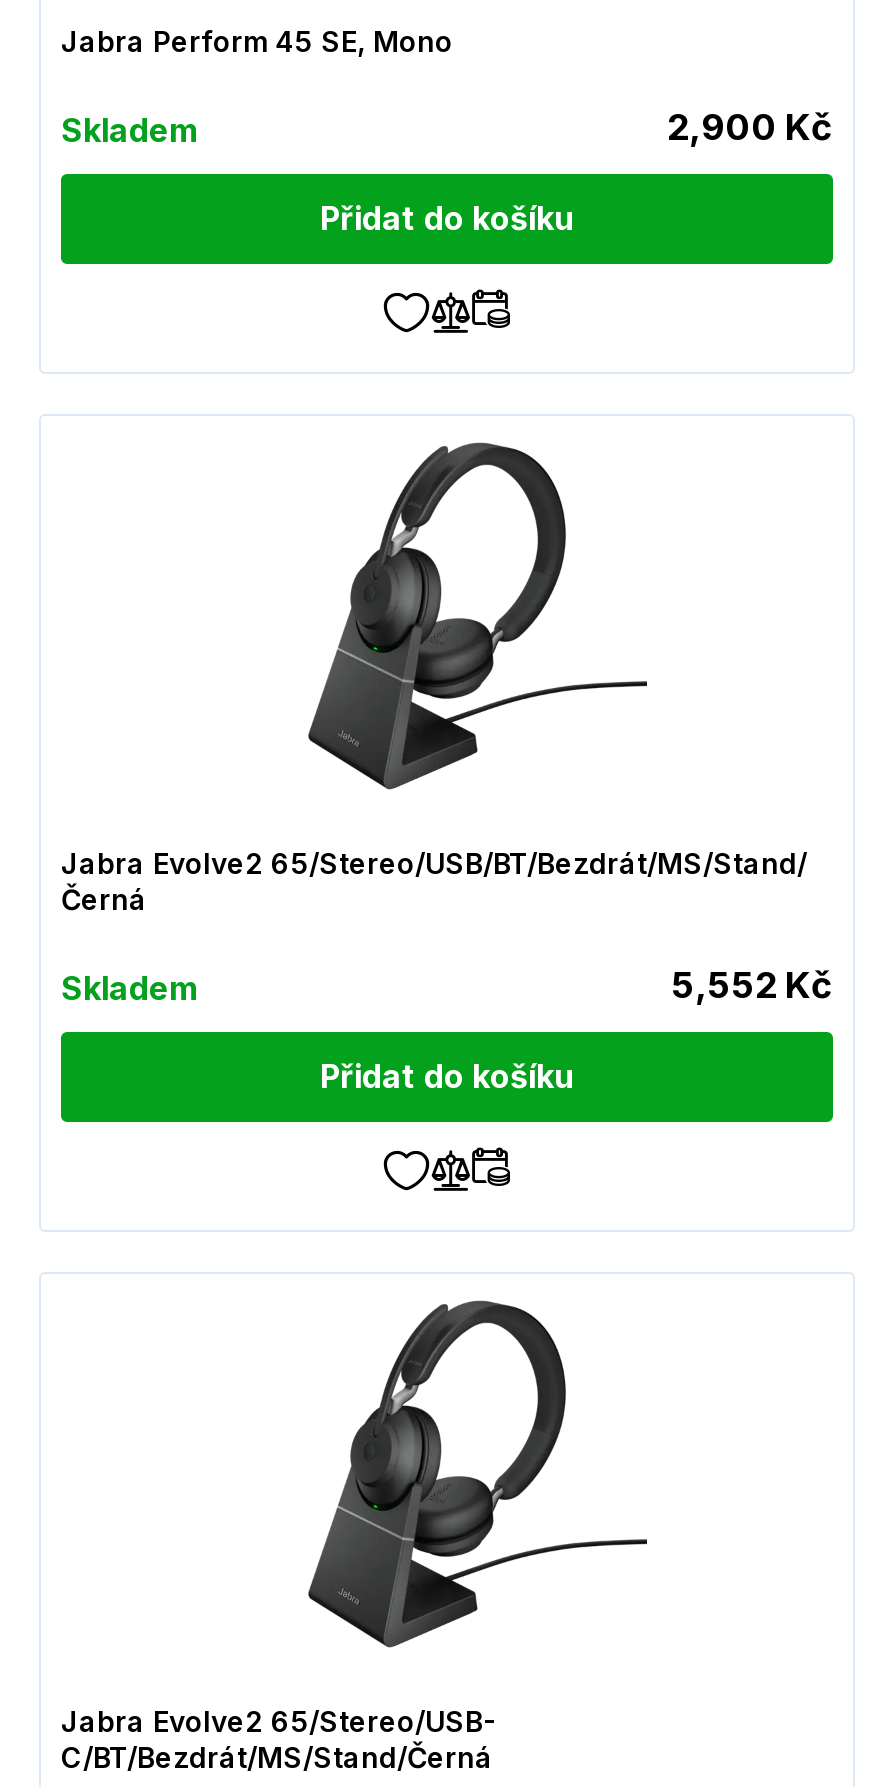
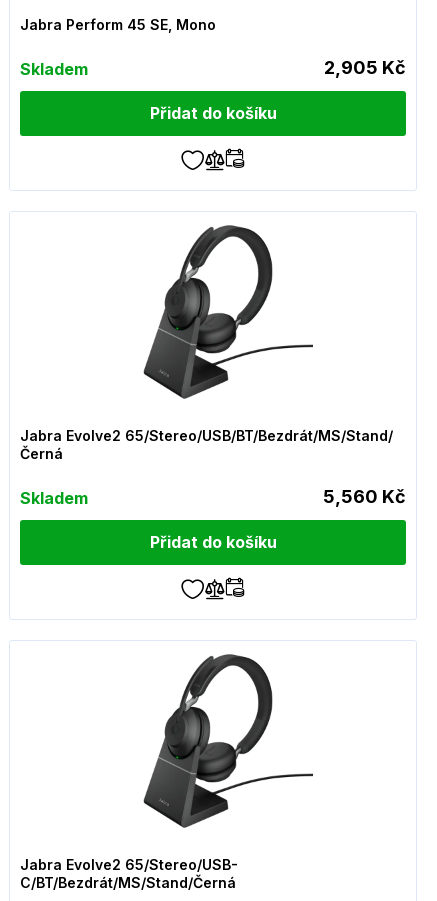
[667,107,833,149] 2,900 Kč -> [324,57,406,78] 2,905 Kč
[671,965,833,1007] 5,552 Kč -> [323,486,406,507] 5,560 Kč

